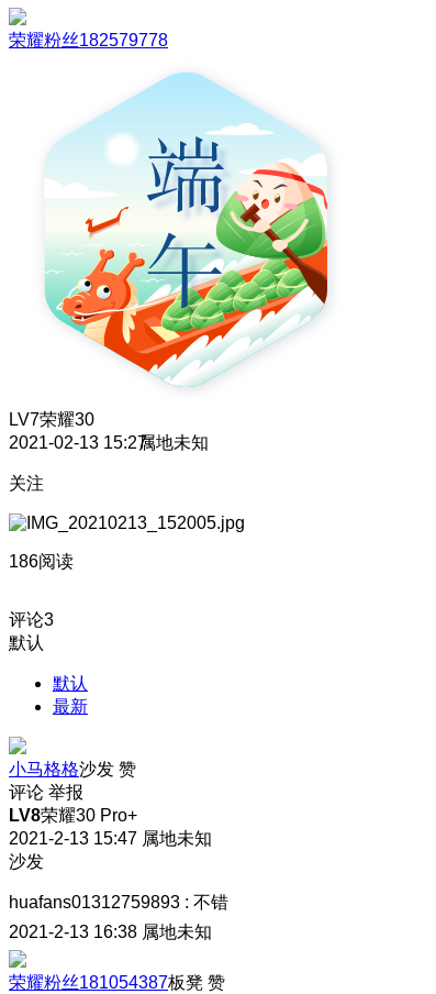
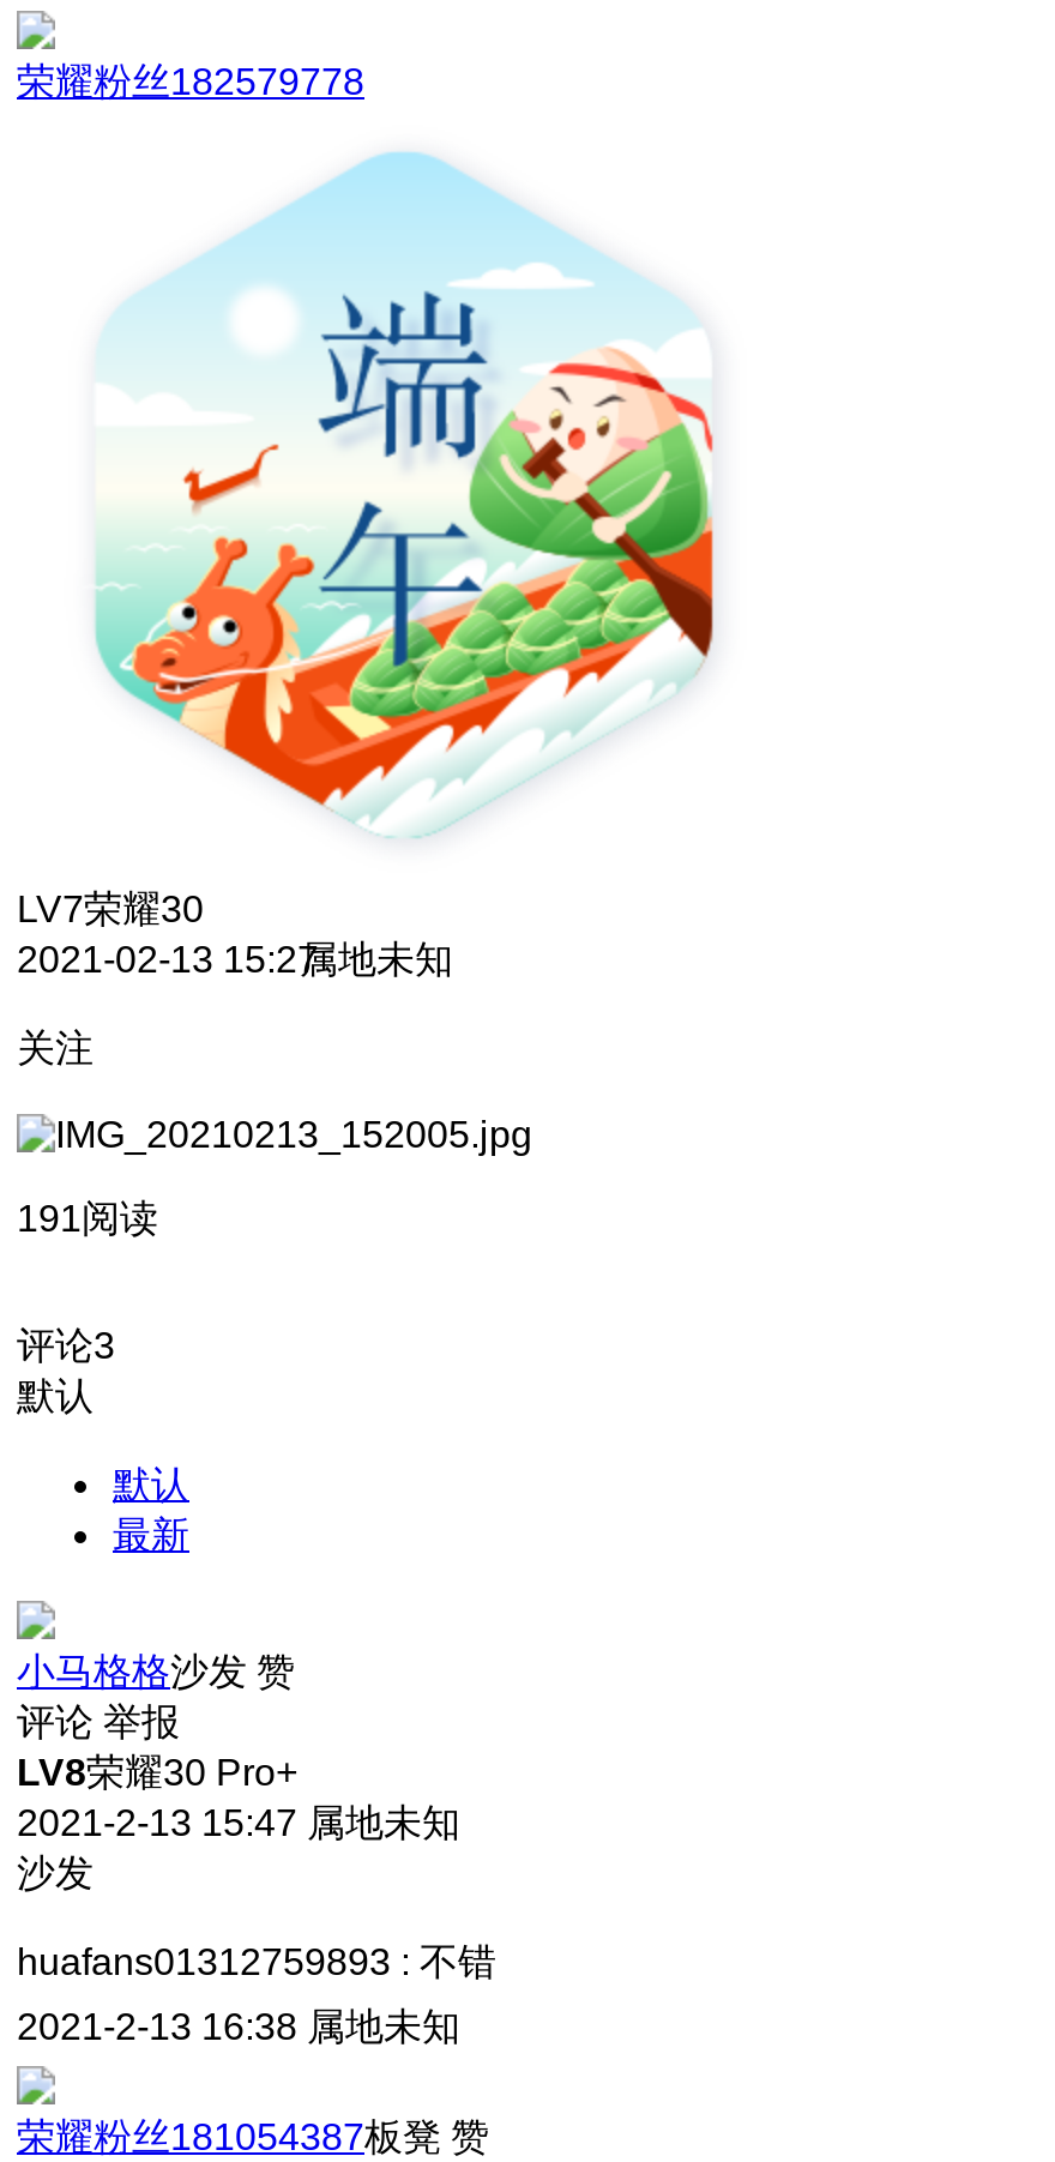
[9,552,74,571] 186阅读 -> [17,1198,158,1238] 191阅读

